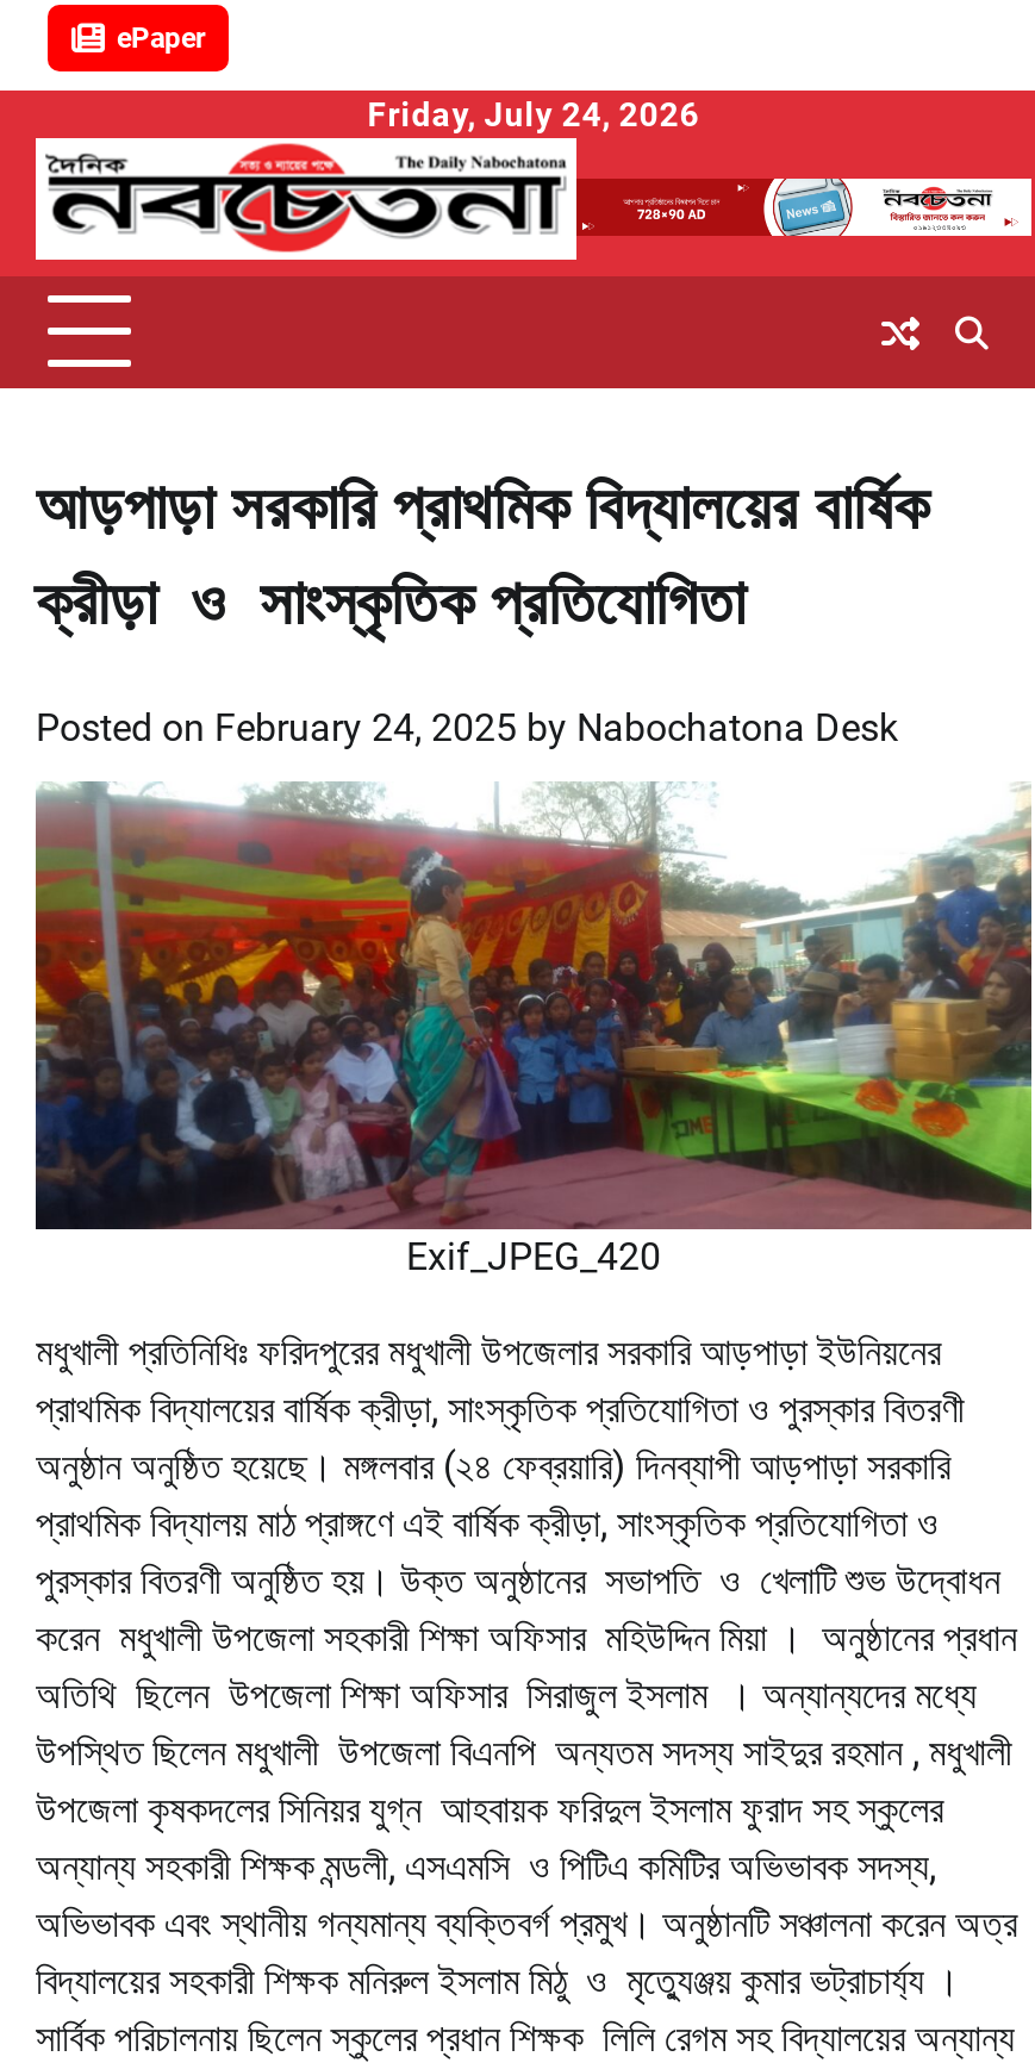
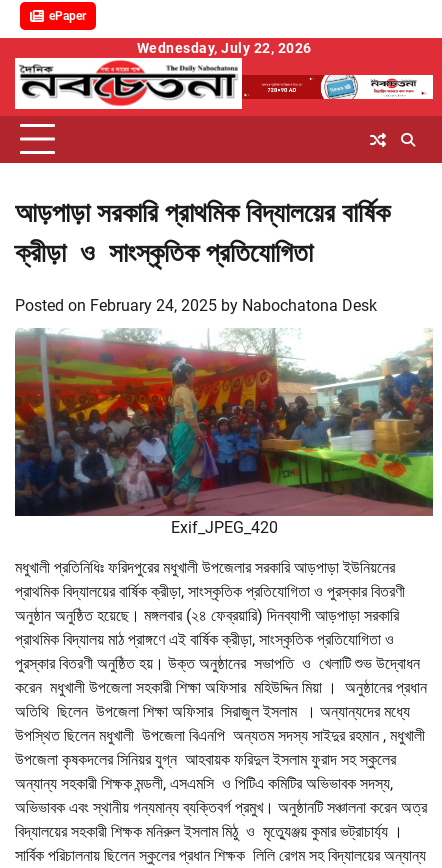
[367,95,700,133] Friday, July 24, 2026 -> [136,40,311,56] Wednesday, July 22, 2026

